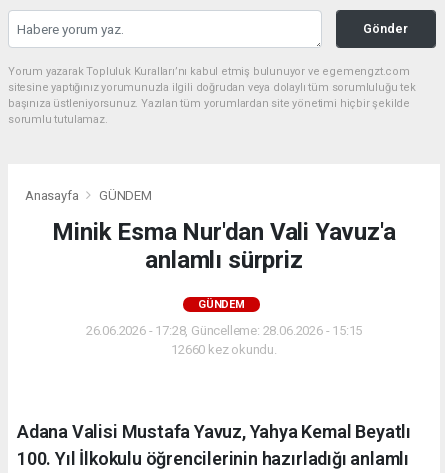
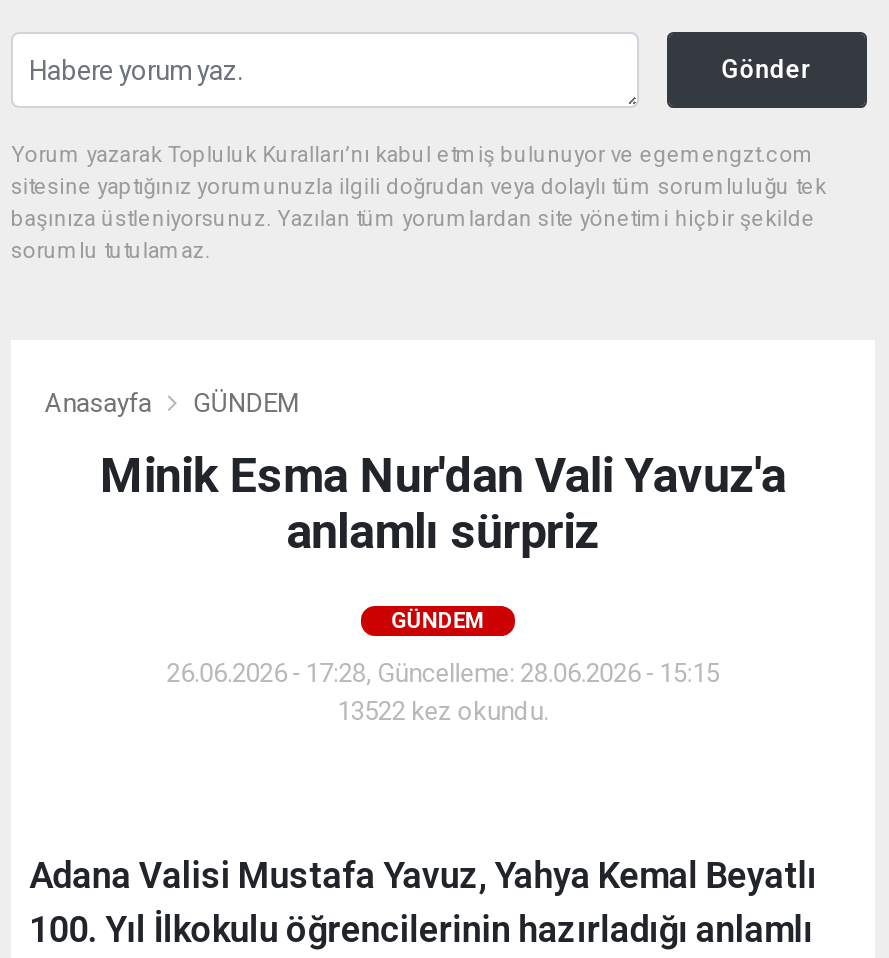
[171,342,277,357] 12660 kez okundu. -> [337,697,549,727] 13522 kez okundu.

